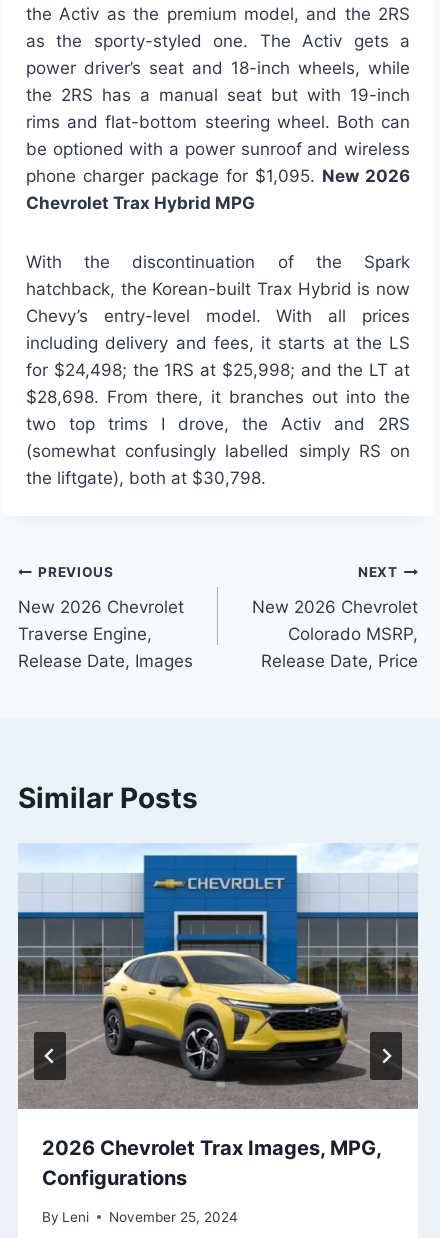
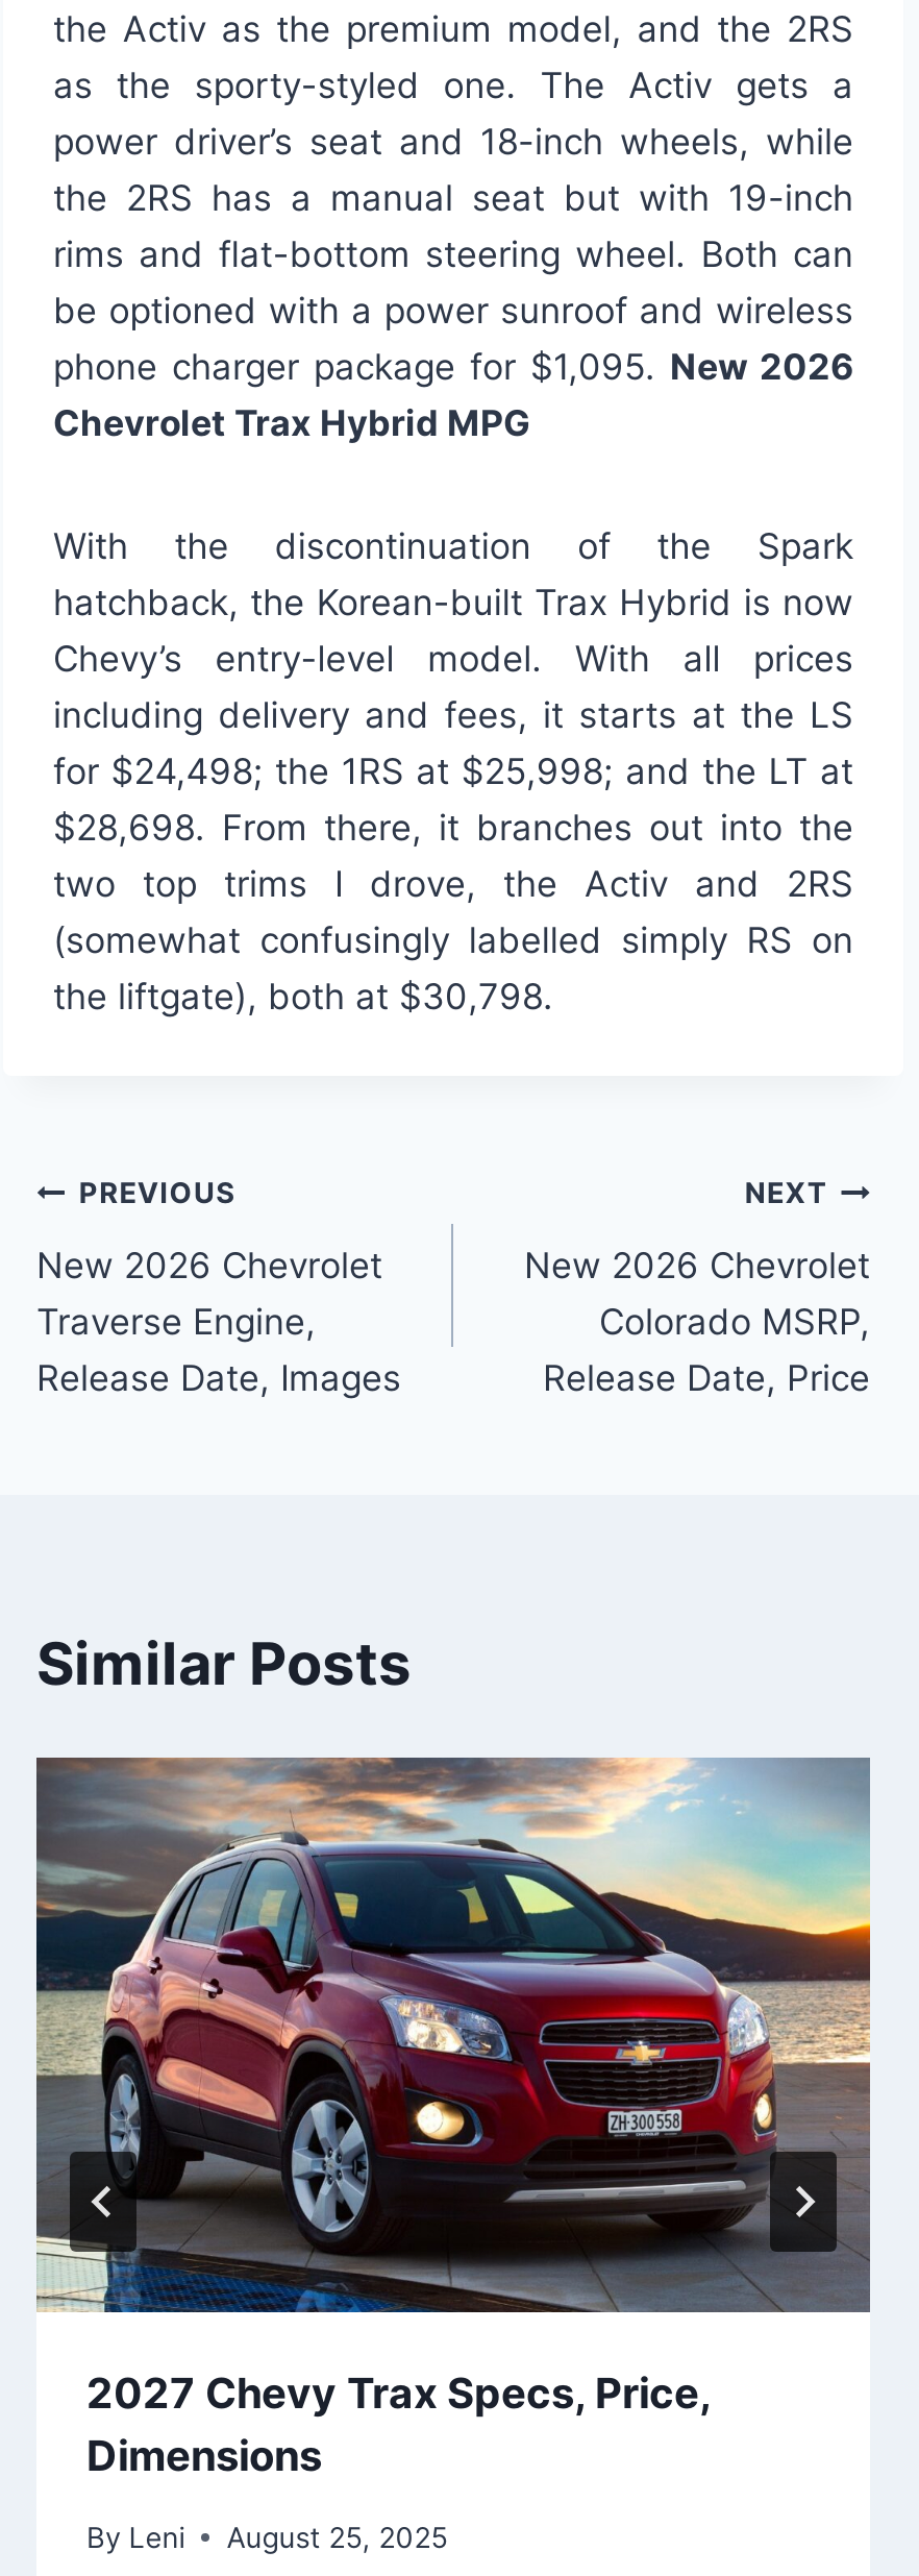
[17,843,419,1190] [image] | 2026 Chevrolet Trax Images, MPG, | Configurations -> [34,1756,872,2482] [image] | 2027 Chevy Trax Specs, Price, | Dimensions
[42,1209,238,1225] By Leni November 25, 2024 -> [86,2521,447,2554] By Leni August 25, 2025

